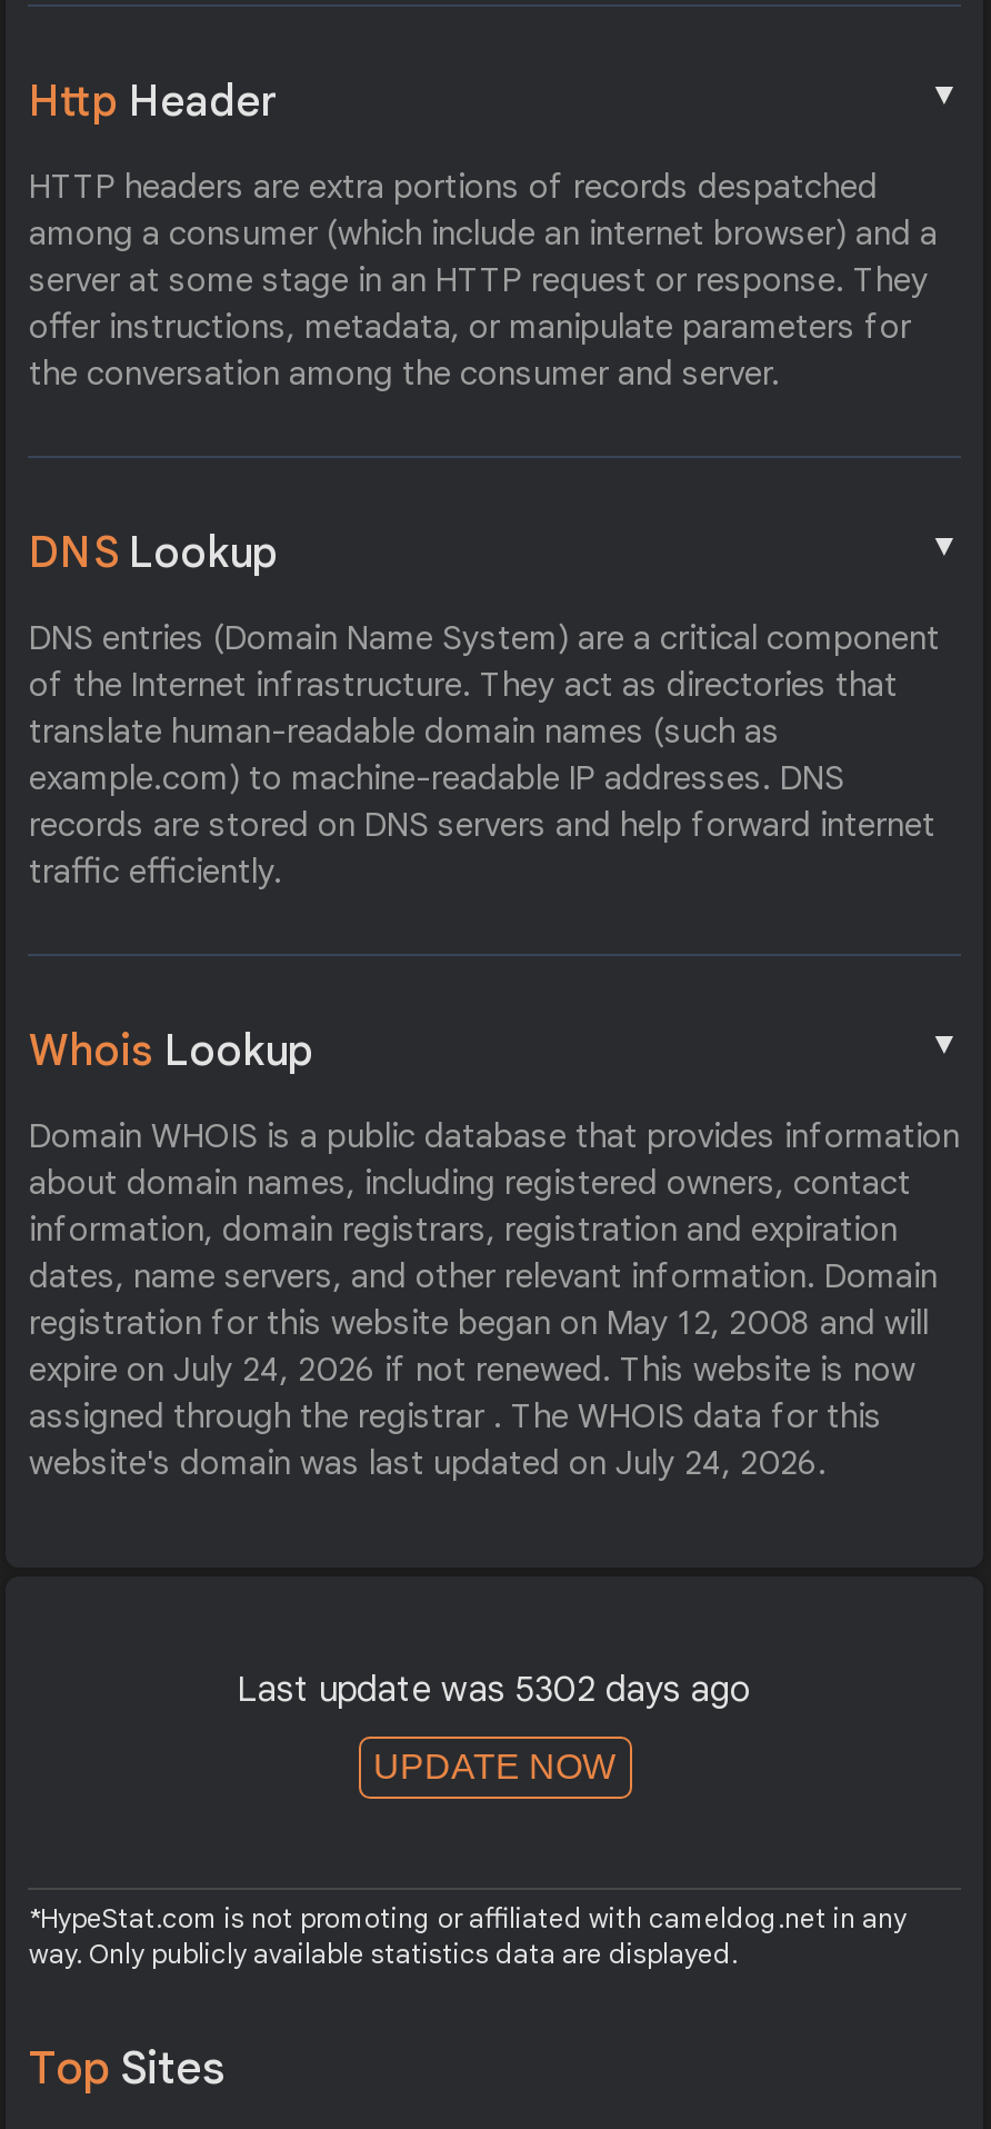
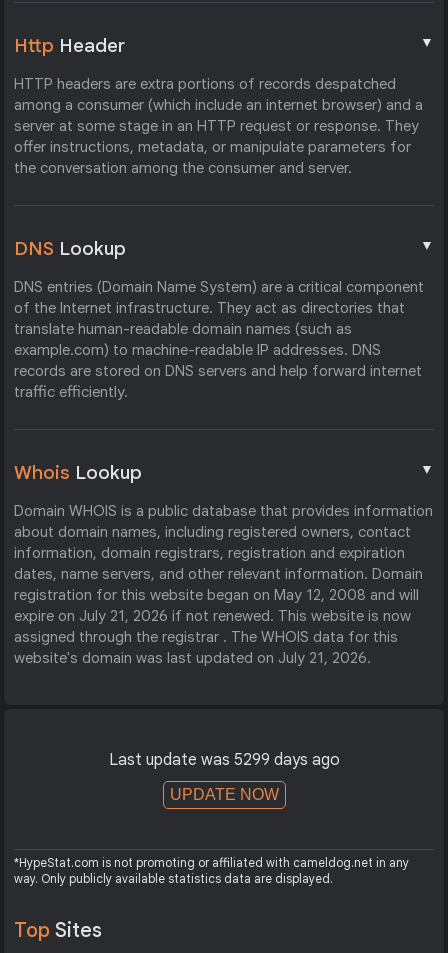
[29,1350,915,1390] expire on July 24, 2026 if not renewed. This website is now -> [14,607,411,625] expire on July 21, 2026 if not renewed. This website is now
[29,1443,827,1484] website's domain was last updated on July 24, 2026. -> [14,649,371,667] website's domain was last updated on July 21, 2026.
[237,1668,752,1713] Last update was 5302 days ago -> [108,750,339,770] Last update was 5299 days ago

